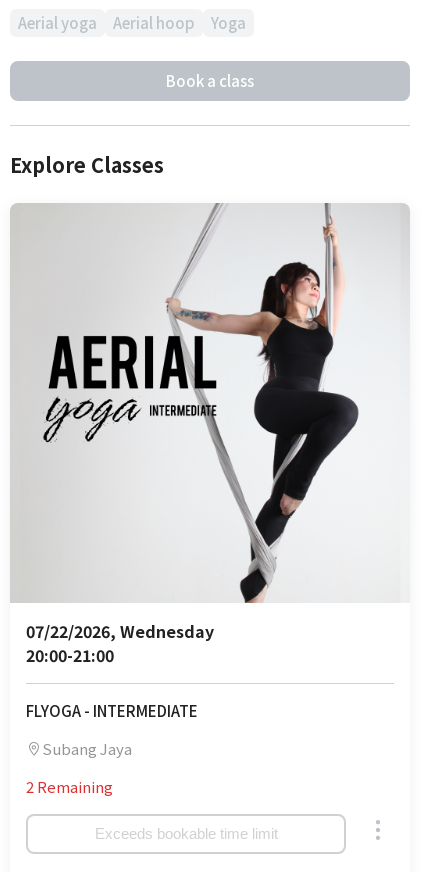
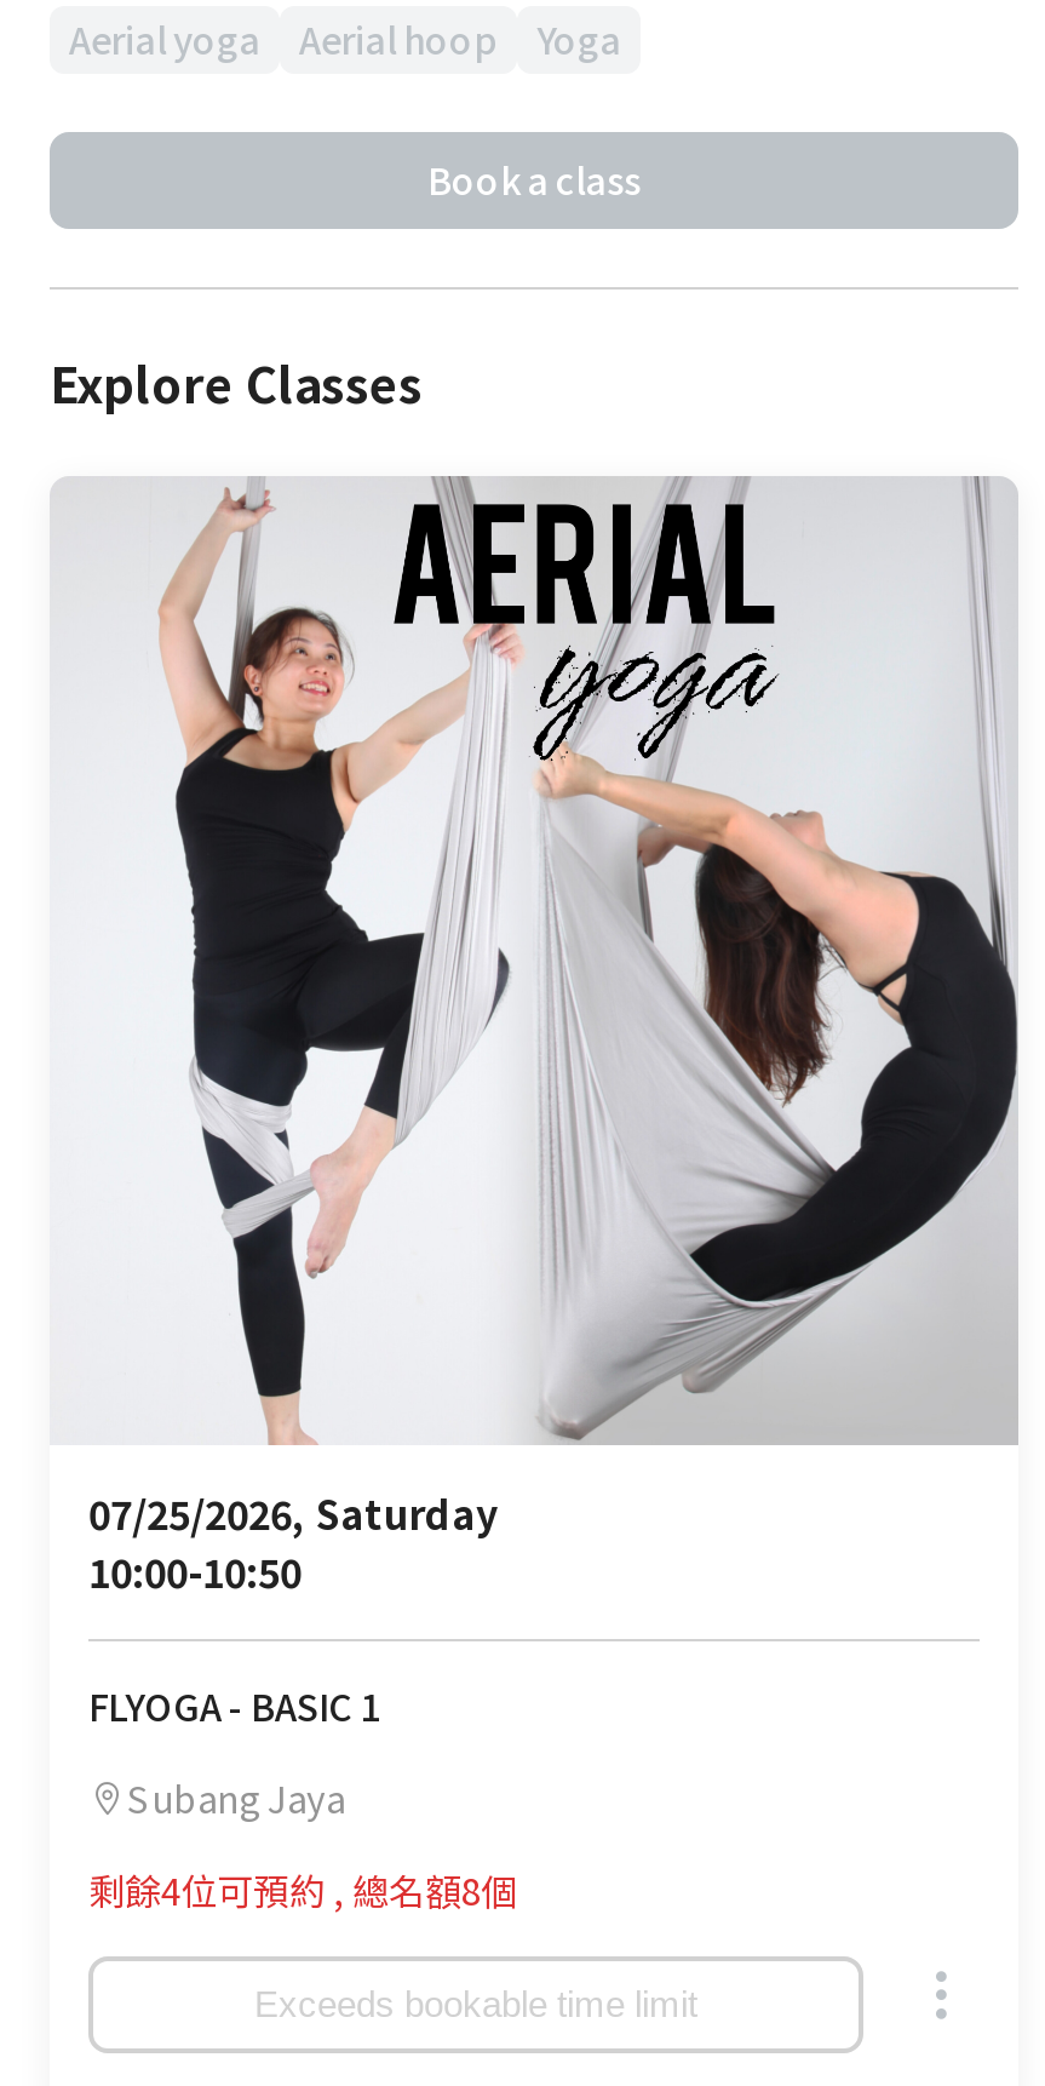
[11,203,410,667] [image] | 07/22/2026, Wednesday | 20:00-21:00 -> [54,476,1021,1600] [image] | 07/25/2026, Saturday | 10:00-10:50
[26,700,198,721] FLYOGA - INTERMEDIATE -> [88,1680,381,1731] FLYOGA - BASIC 1
[26,776,113,797] 2 Remaining -> [88,1864,517,1915] 剩餘4位可預約,總名額8個

